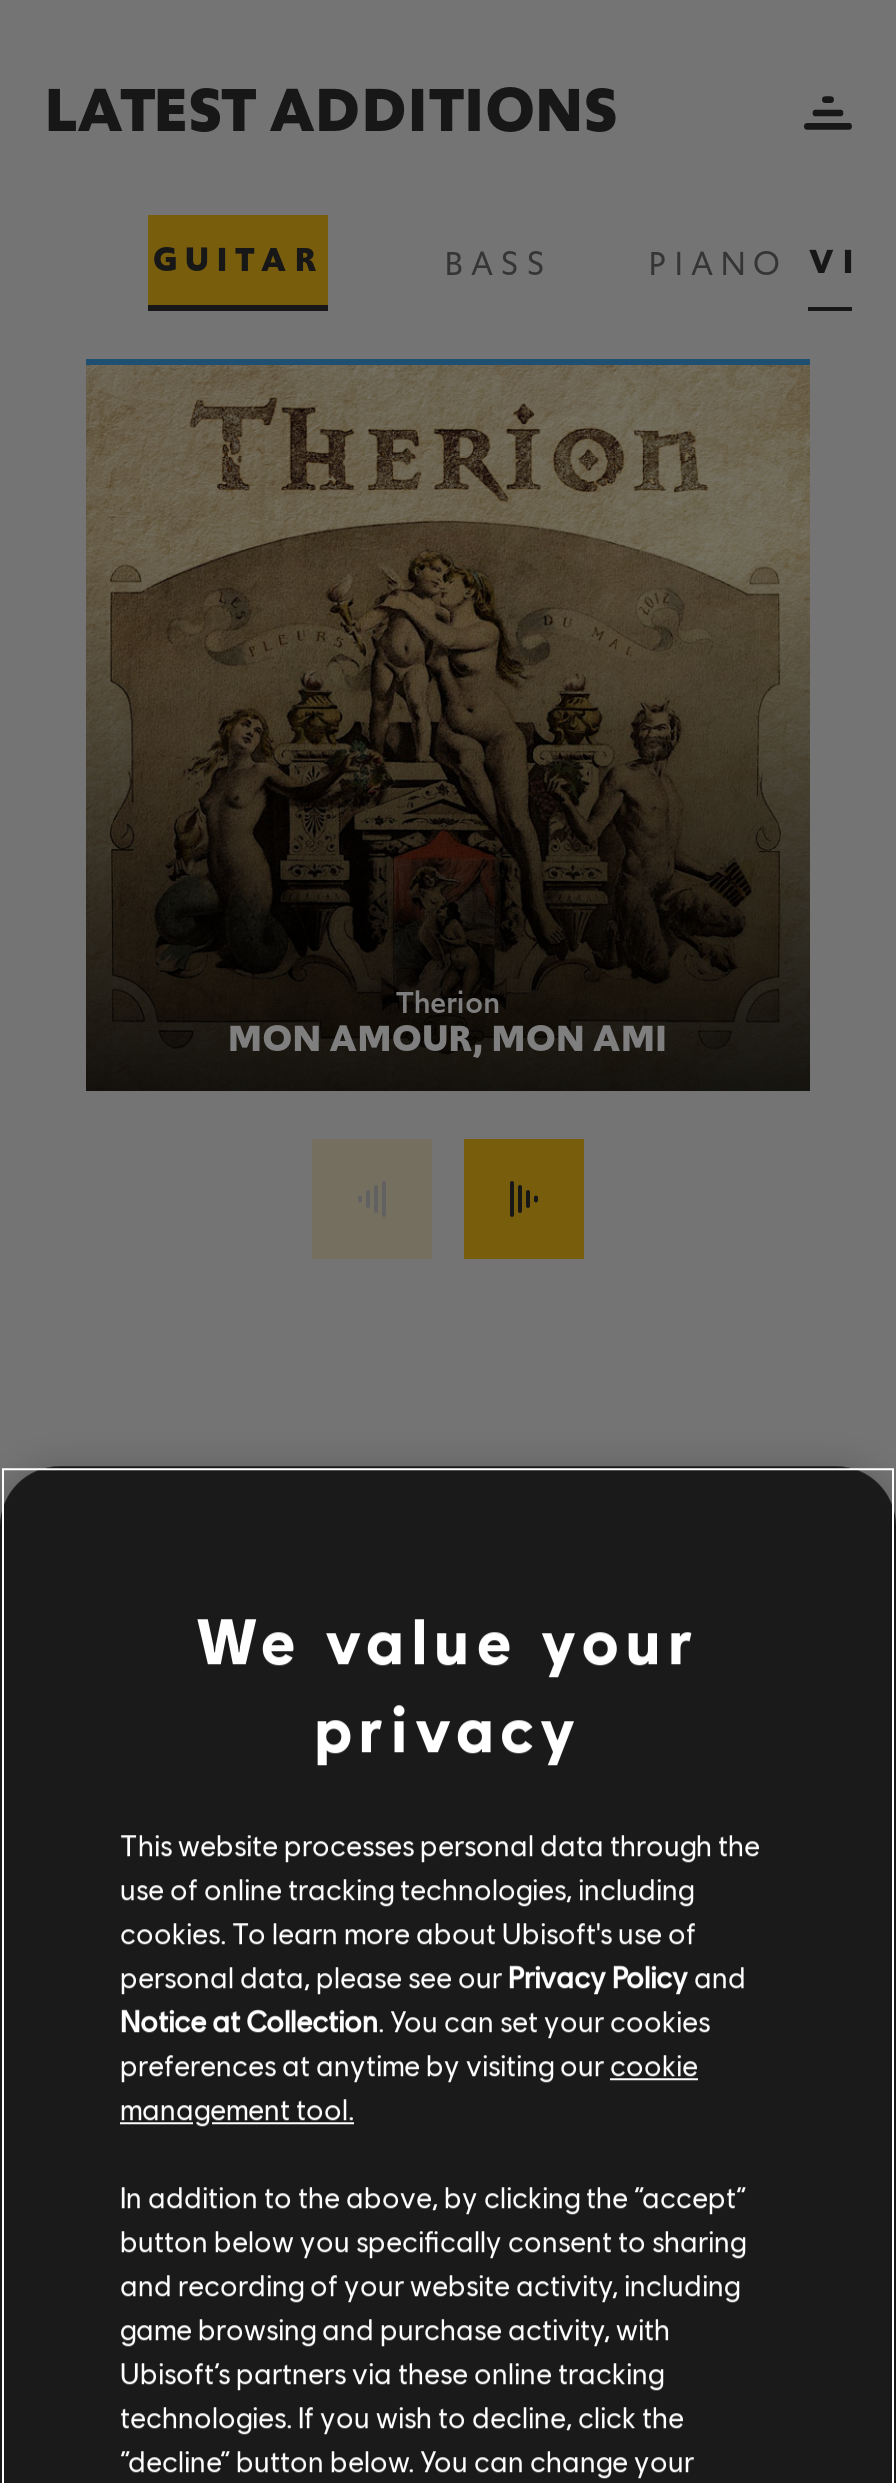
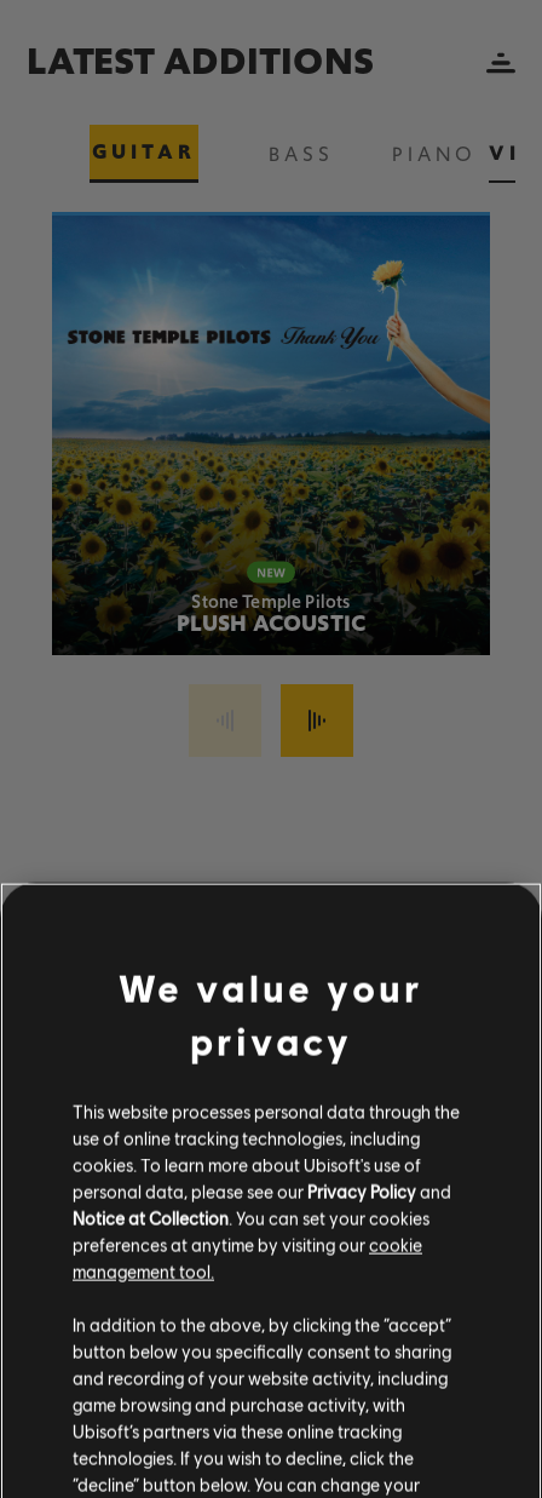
[86,363,810,1085] [image] | Therion | MON AMOUR, MON AMI -> [51,216,491,653] [image] | Stone Temple Pilots | PLUSH ACOUSTIC

